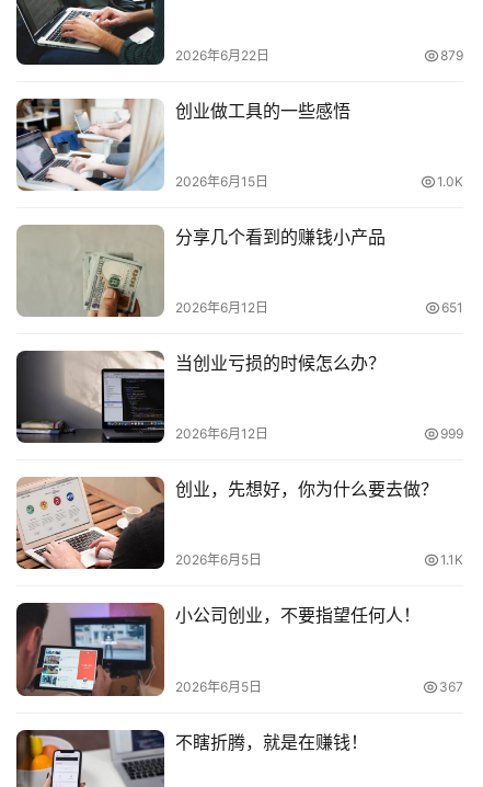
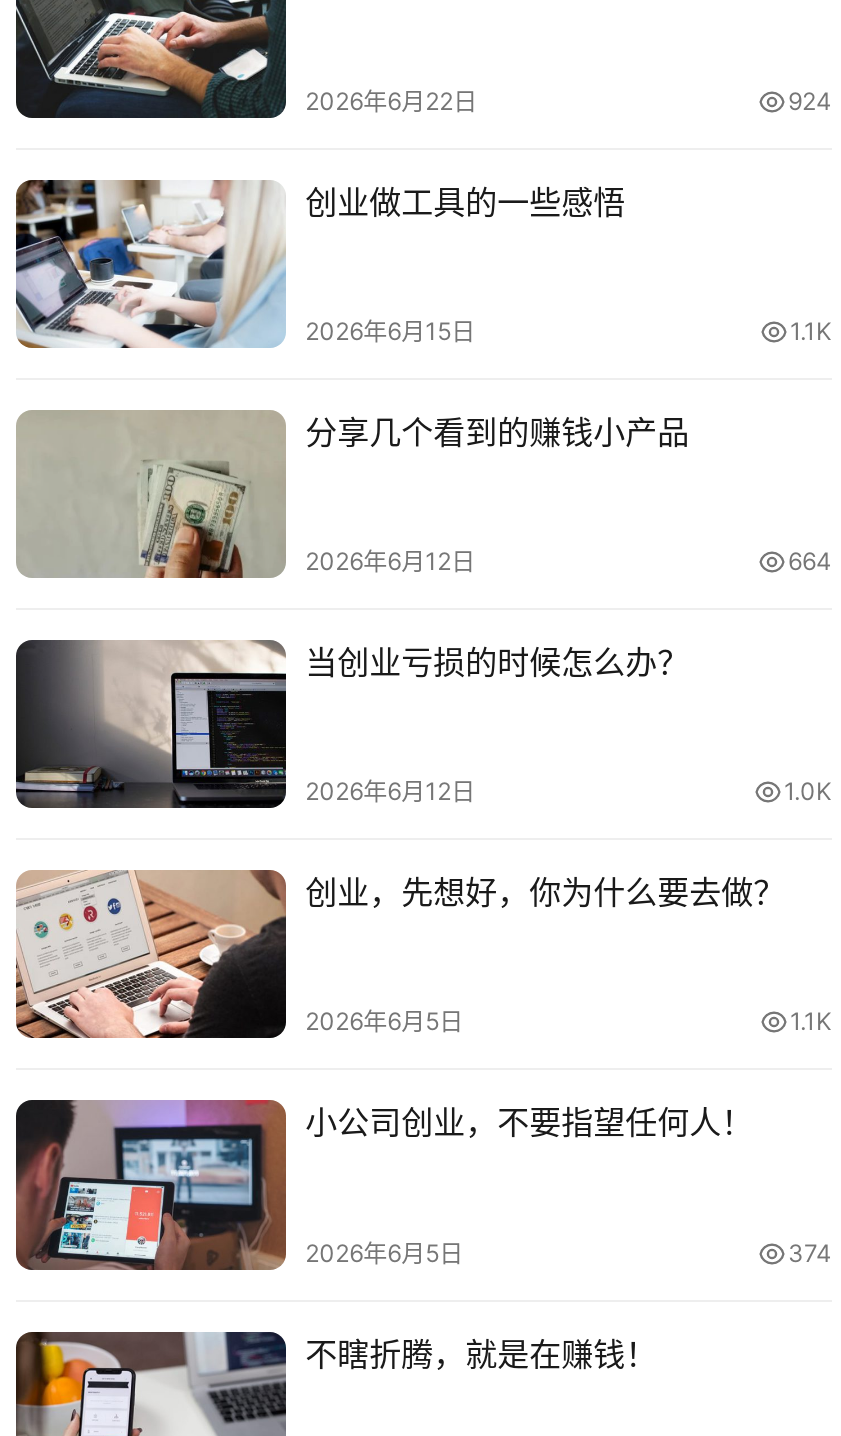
[440,47,463,63] 879 -> [788,86,832,116] 924
[437,173,463,190] 1.0K -> [790,316,832,346] 1.1K
[441,299,463,316] 651 -> [788,546,832,576] 664
[440,426,463,442] 999 -> [784,776,832,806] 1.0K
[439,678,463,694] 367 -> [788,1237,832,1267] 374

